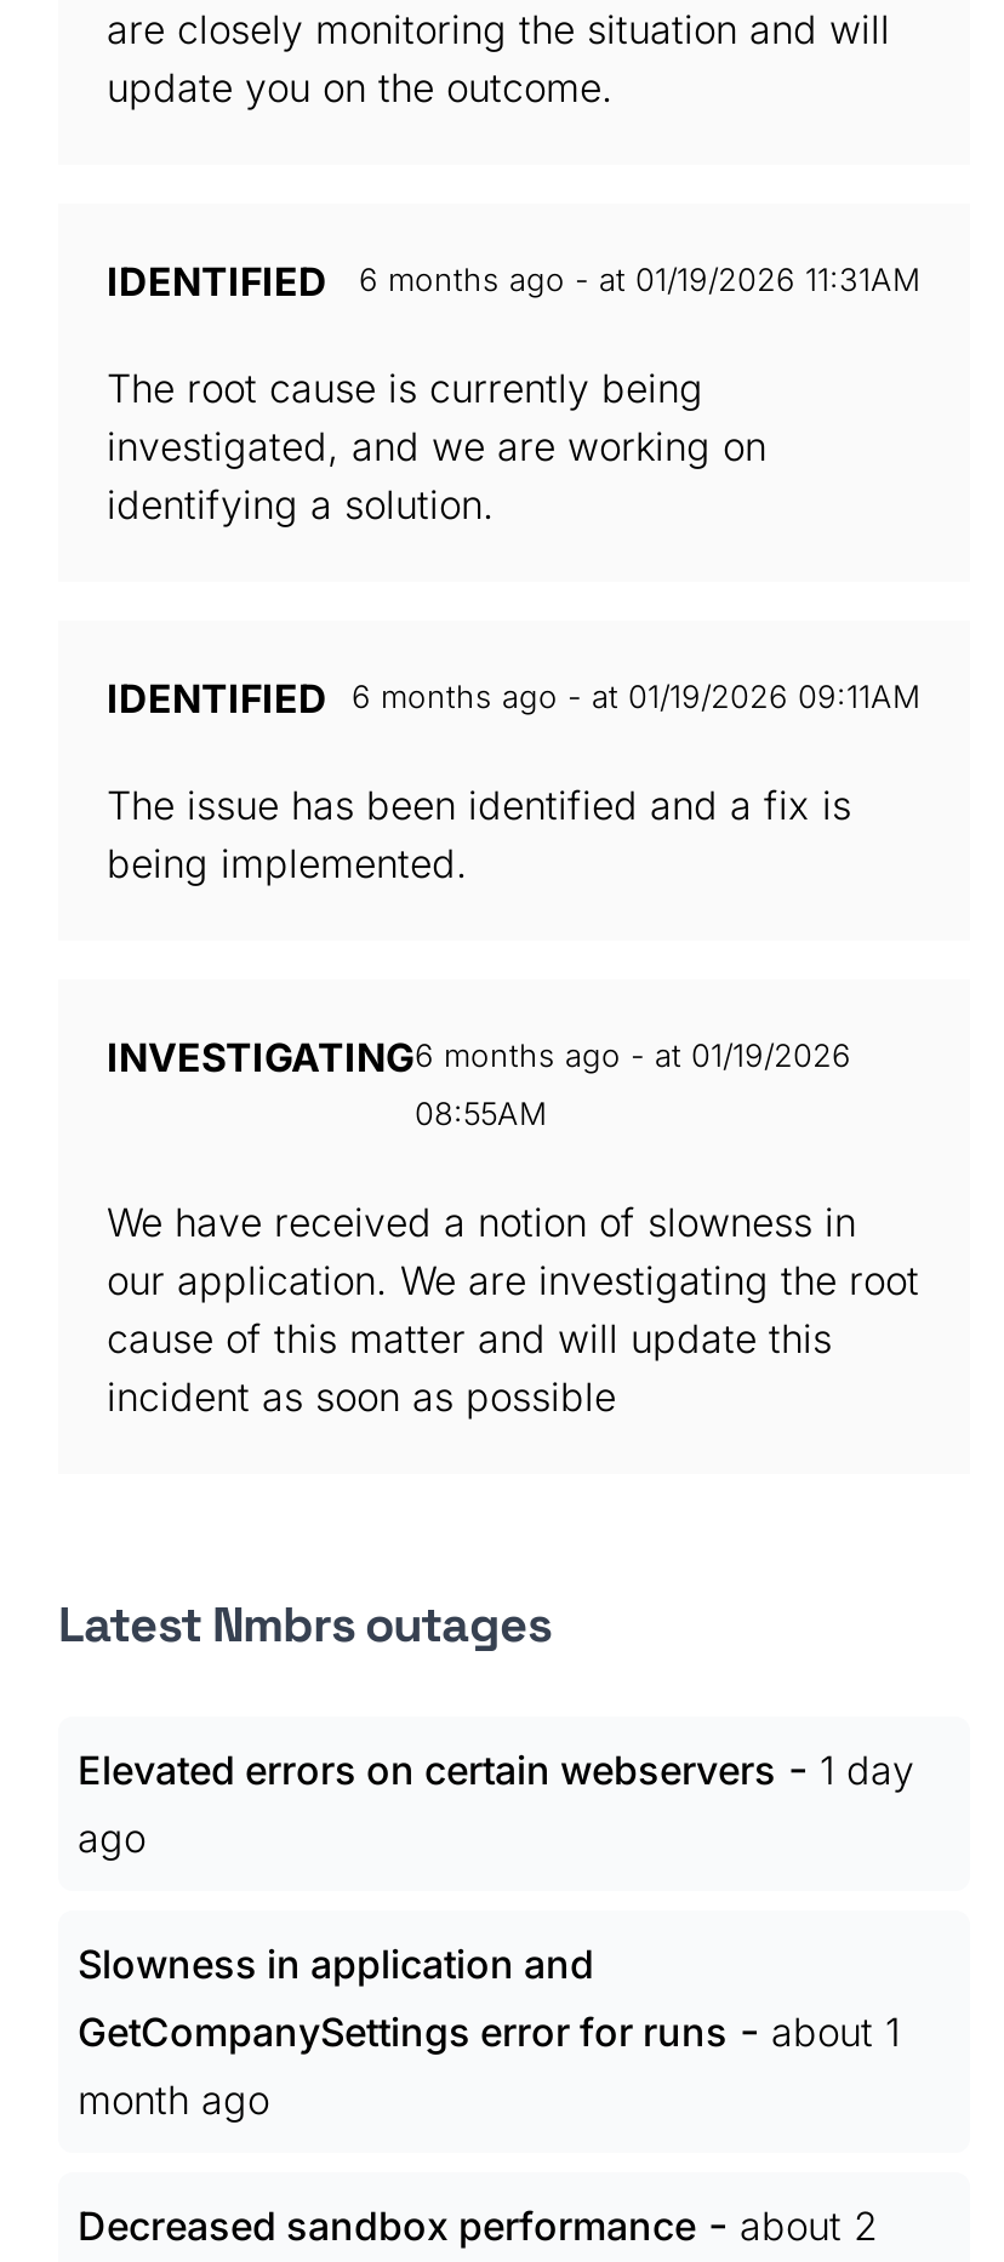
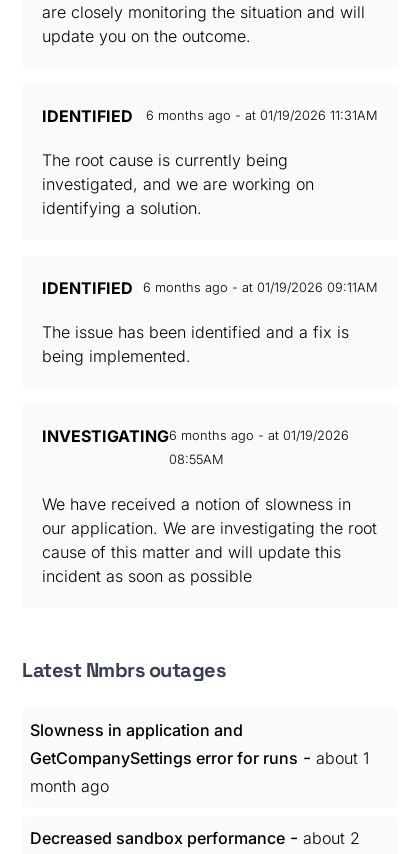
[78,1743,914,1862] Elevated errors on certain webservers - 1 day | ago -> none

